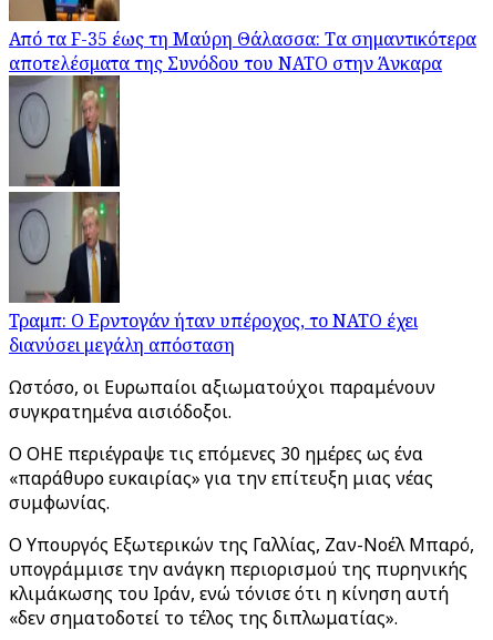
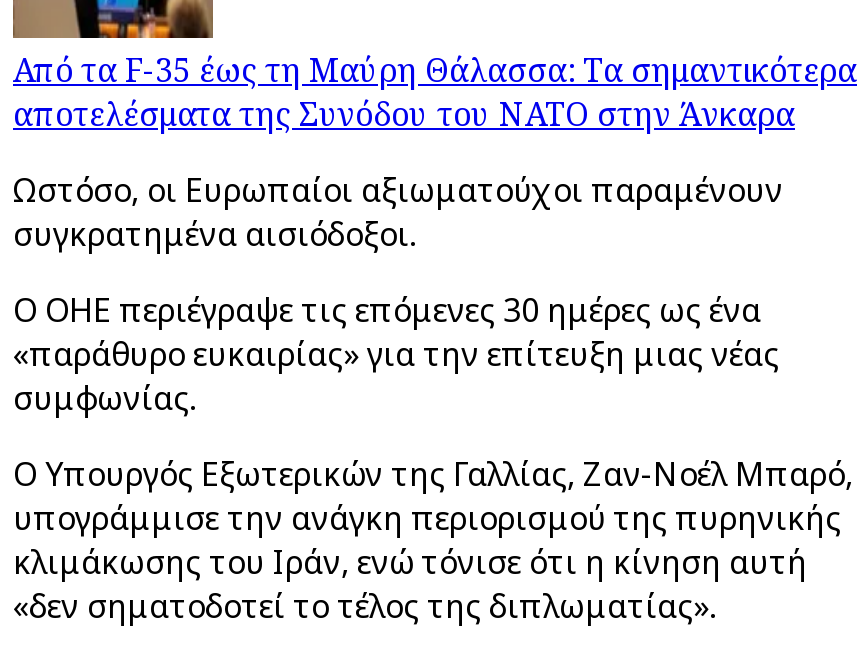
[9,79,418,357] [image] | Τραμπ: Ο Ερντογάν ήταν υπέροχος, το ΝΑΤΟ έχει | διανύσει μεγάλη απόσταση -> none

